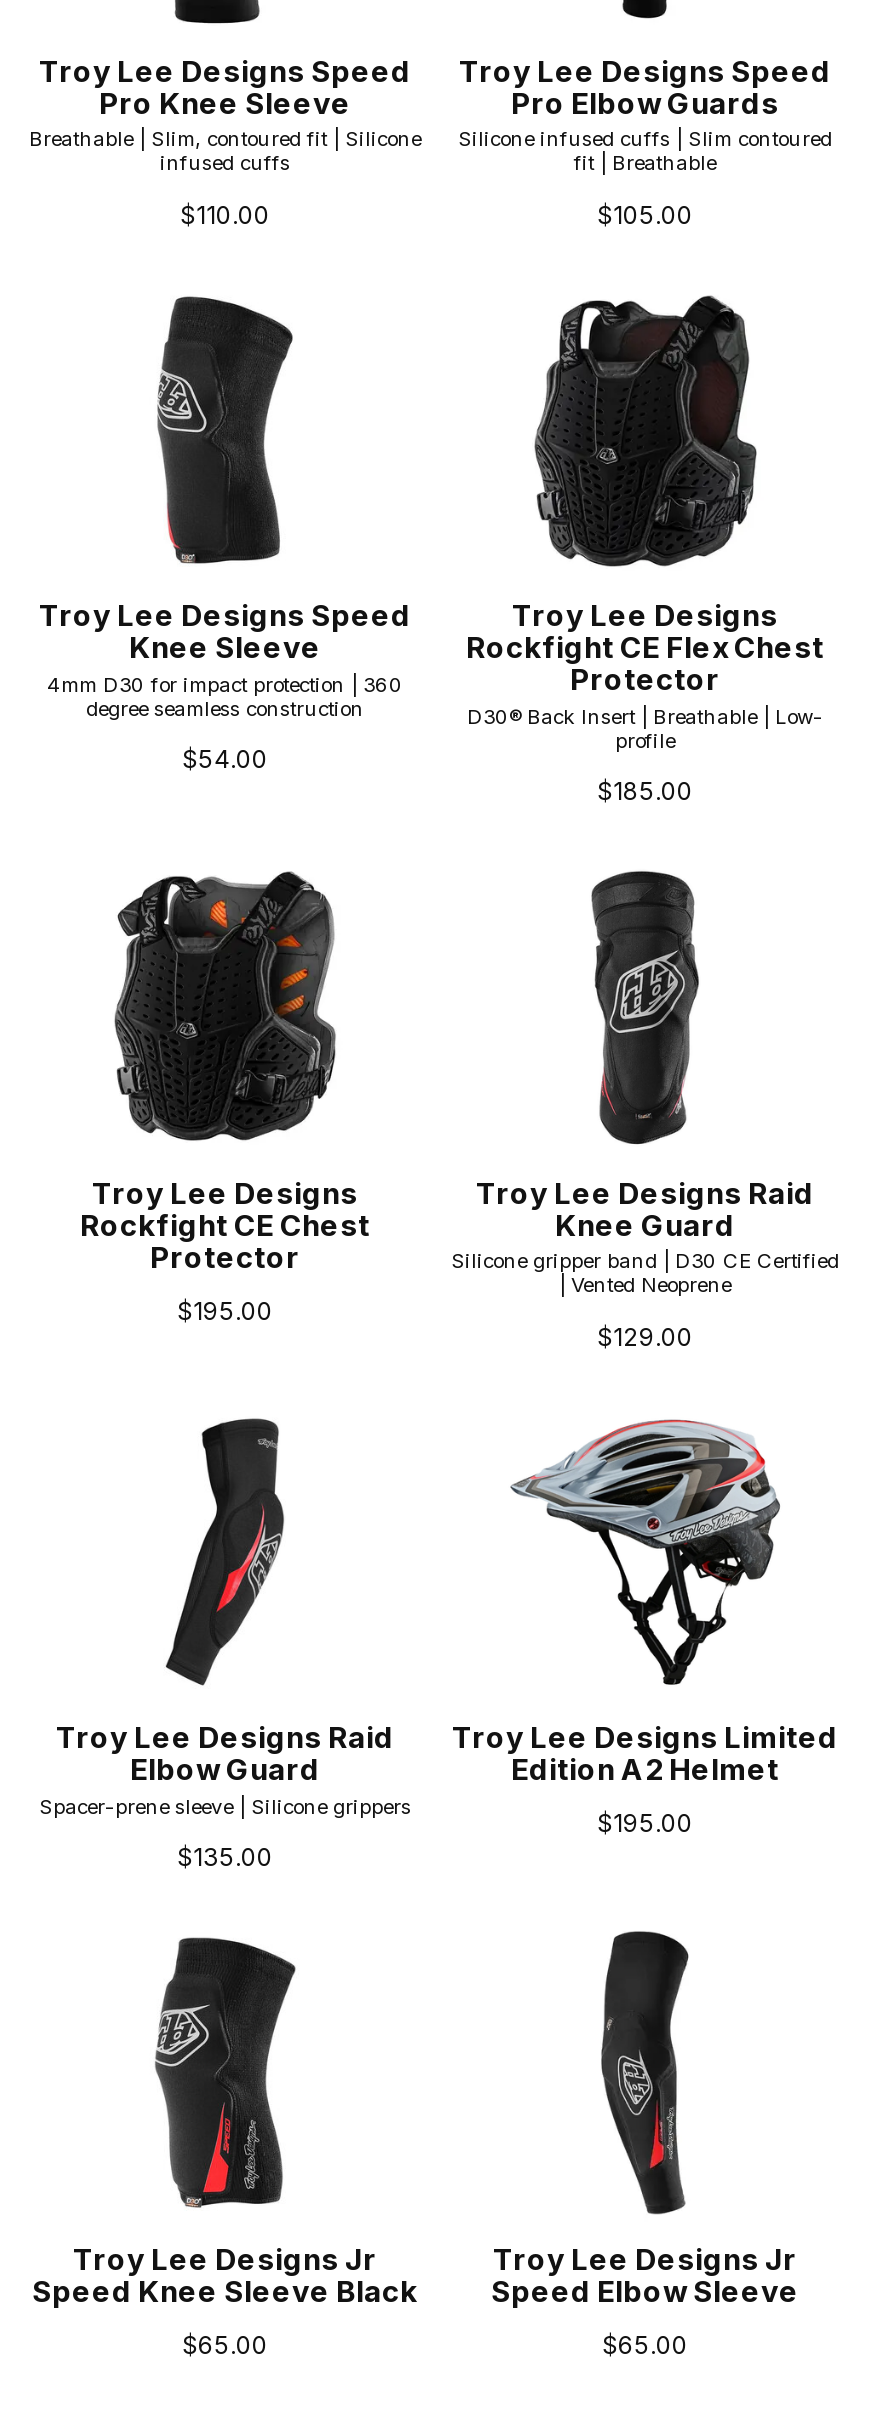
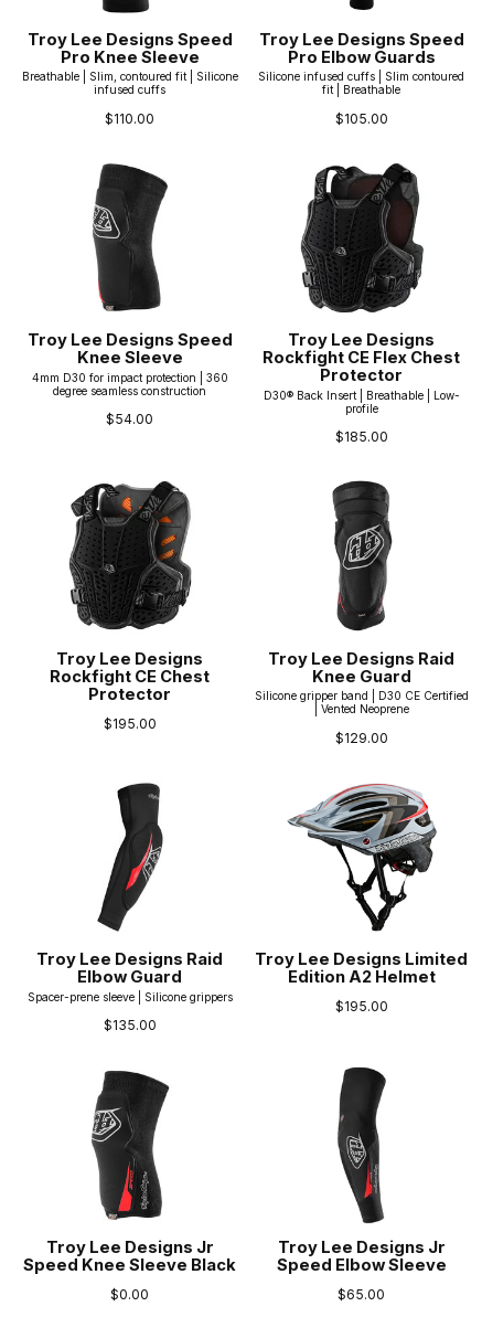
[182,2330,268,2360] $65.00 -> [111,1286,149,1303] $0.00

